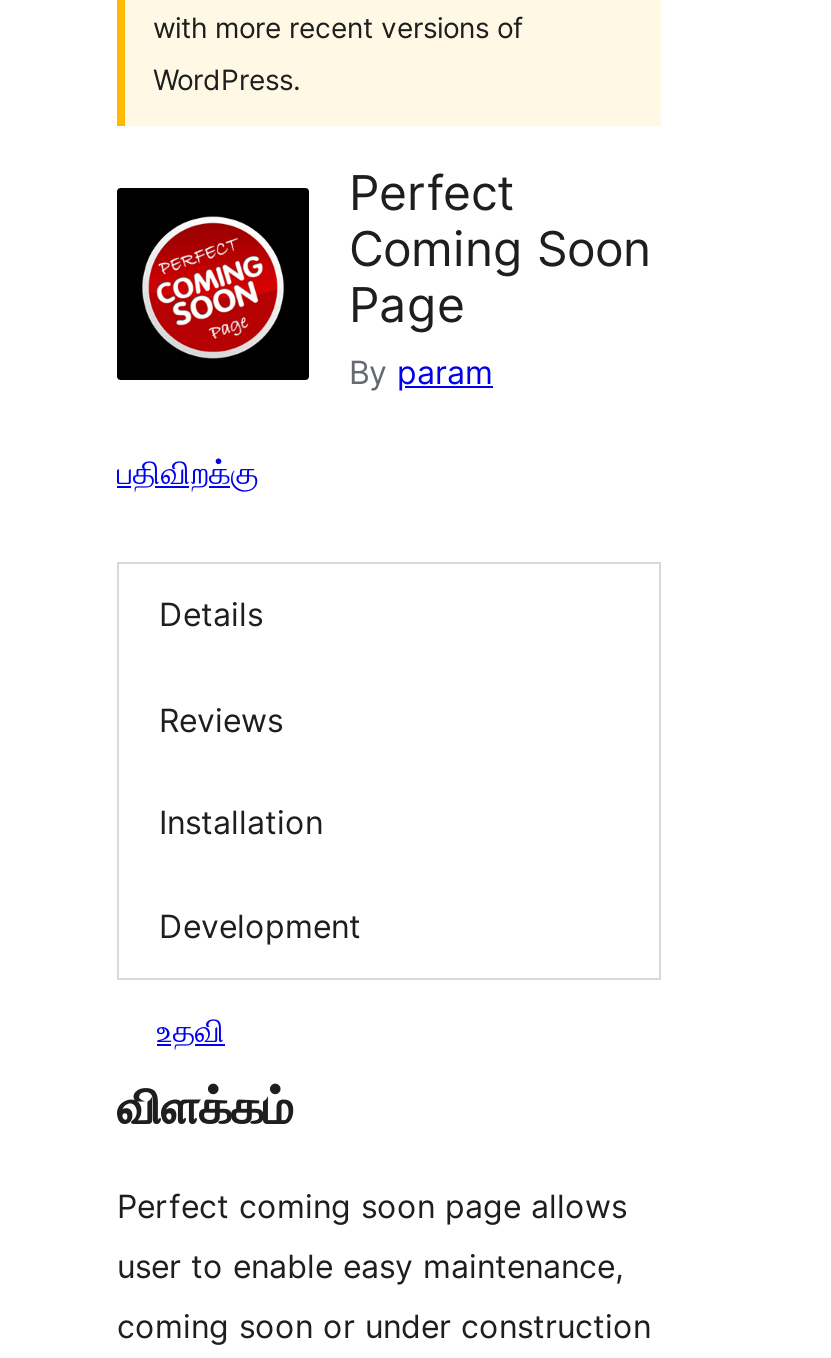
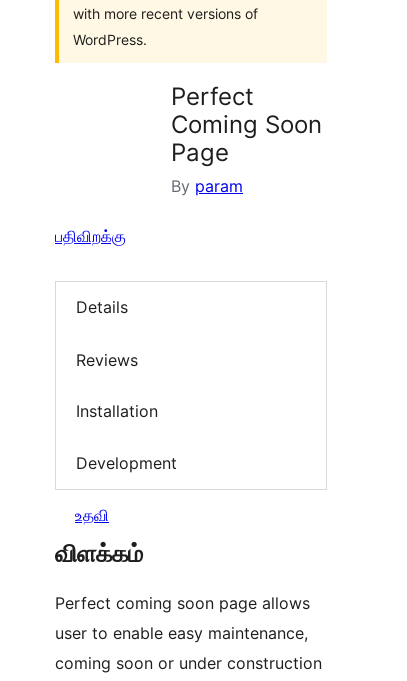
[115,186,311,382] [image] -> none

